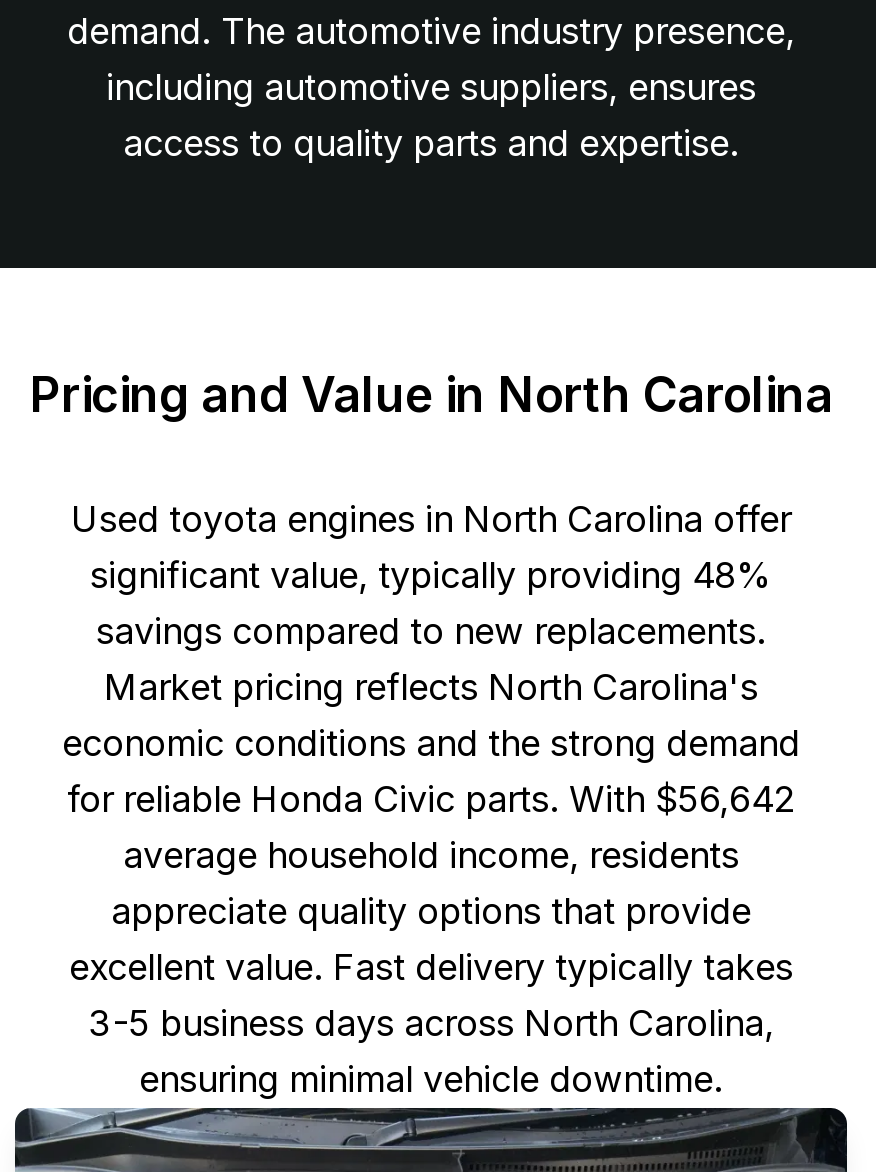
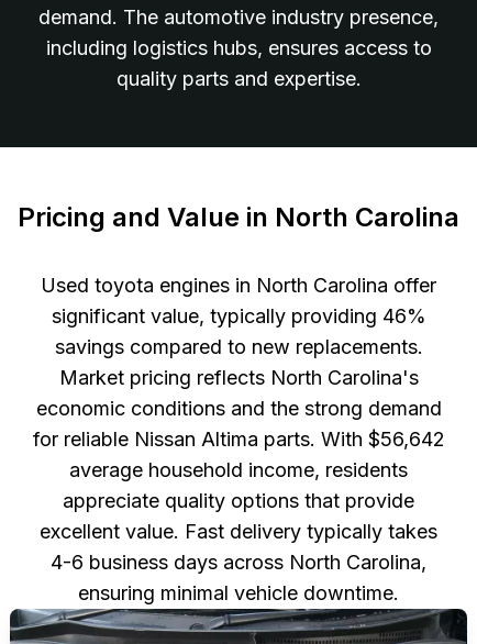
[106,65,756,163] including automotive suppliers, ensures | access to quality parts and expertise. -> [46,36,431,90] including logistics hubs, ensures access to | quality parts and expertise.
[90,553,772,595] significant value, typically providing 48% -> [51,304,426,327] significant value, typically providing 46%
[67,777,795,819] for reliable Honda Civic parts. With $56,642 -> [32,427,445,450] for reliable Nissan Altima parts. With $56,642
[88,1001,774,1043] 3-5 business days across North Carolina, -> [51,550,426,573] 4-6 business days across North Carolina,

